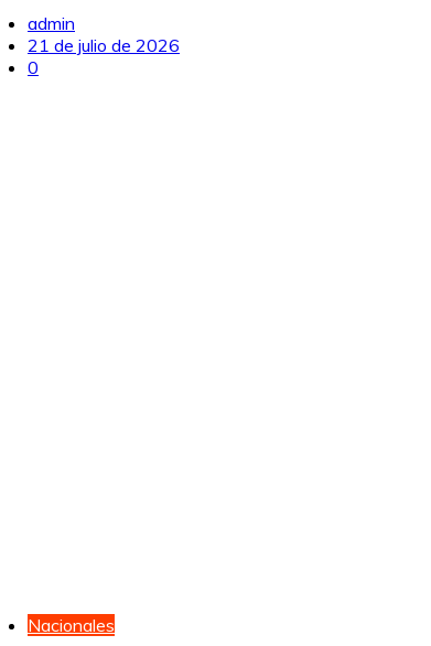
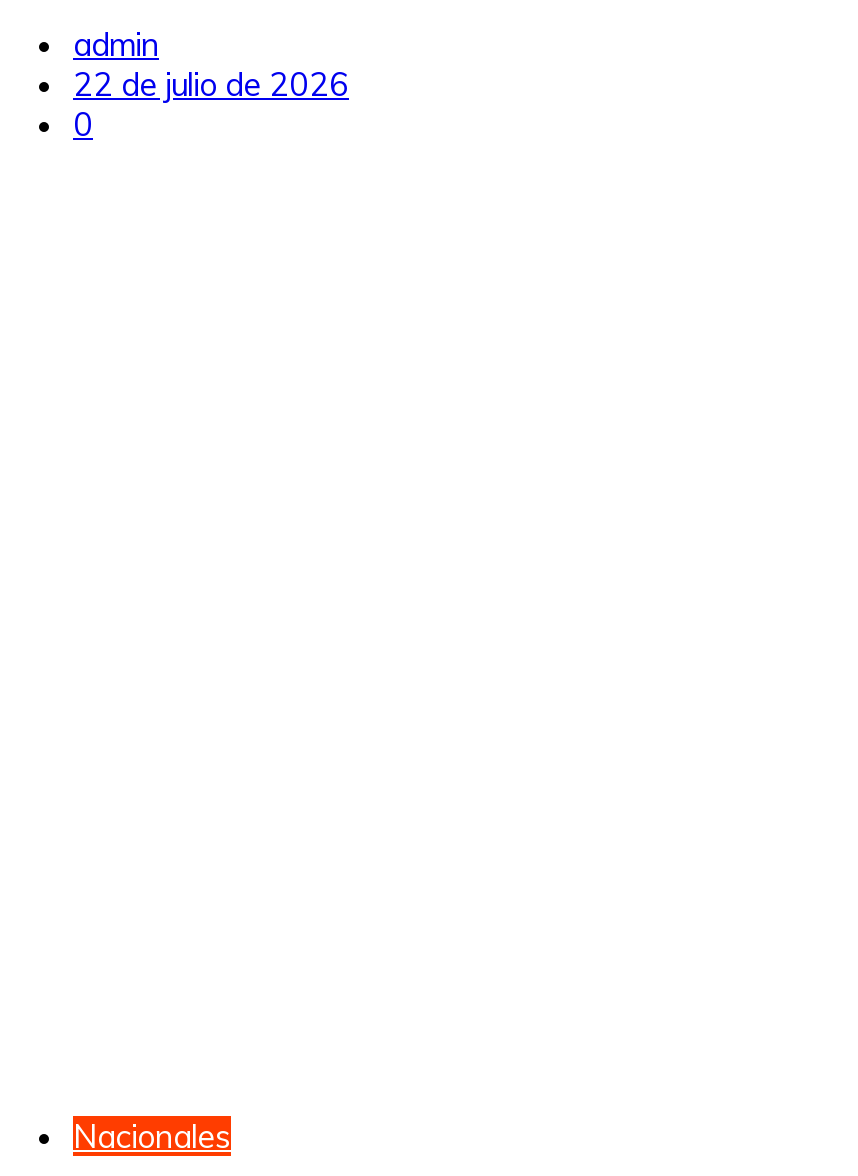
[28,35,180,57] 21 de julio de 2026 -> [73,65,349,105] 22 de julio de 2026

